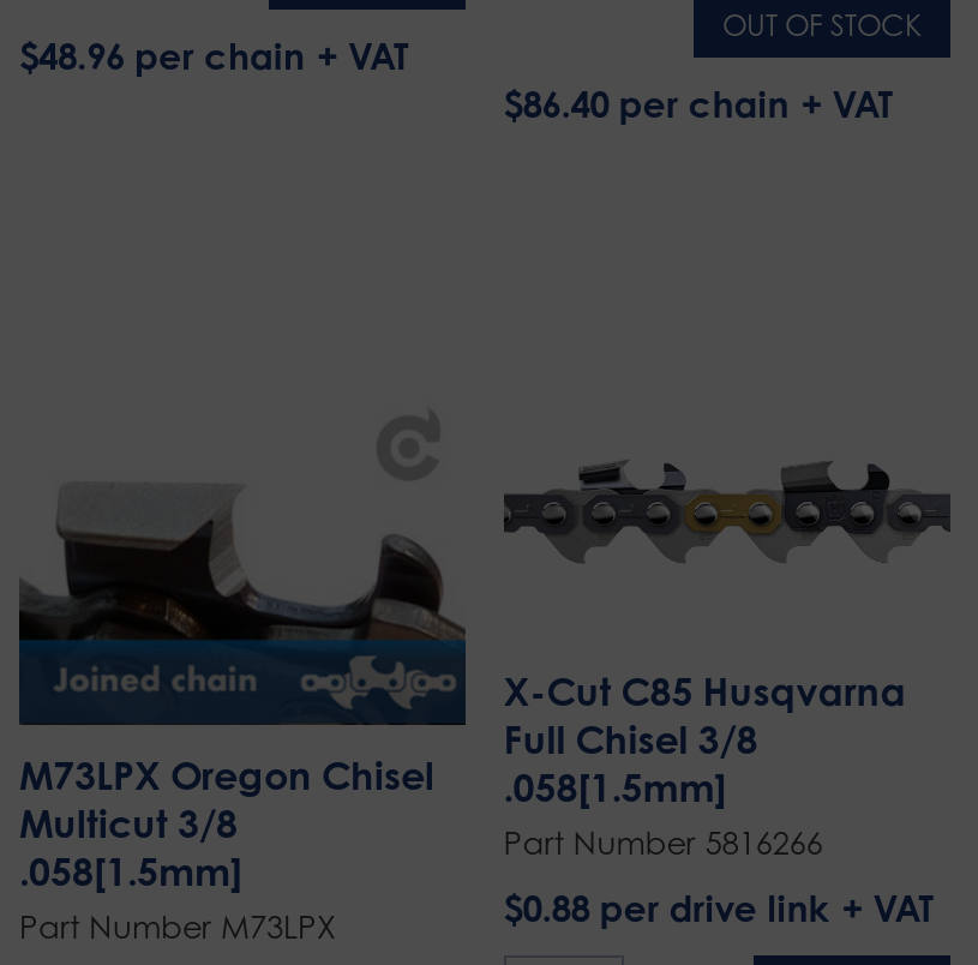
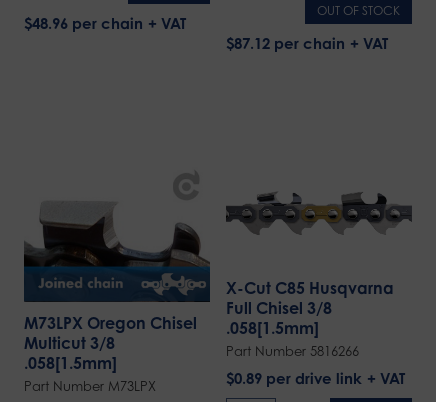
[504,82,789,128] $86.40 per chain -> [226,34,345,53] $87.12 per chain
[504,887,830,932] $0.88 per drive link -> [226,369,362,388] $0.89 per drive link

